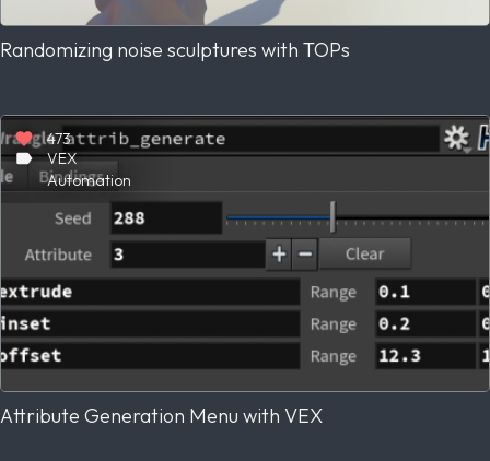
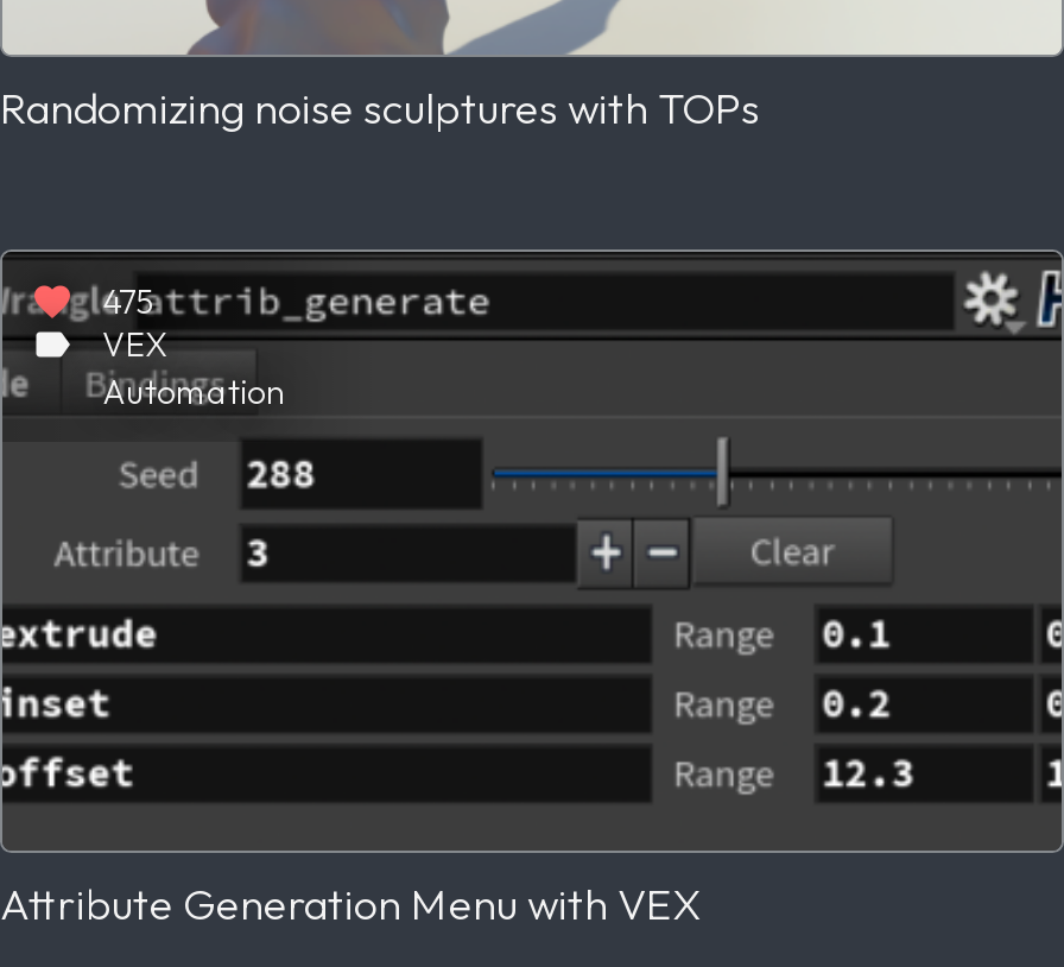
[47,129,71,149] 473 -> [102,281,154,324] 475

